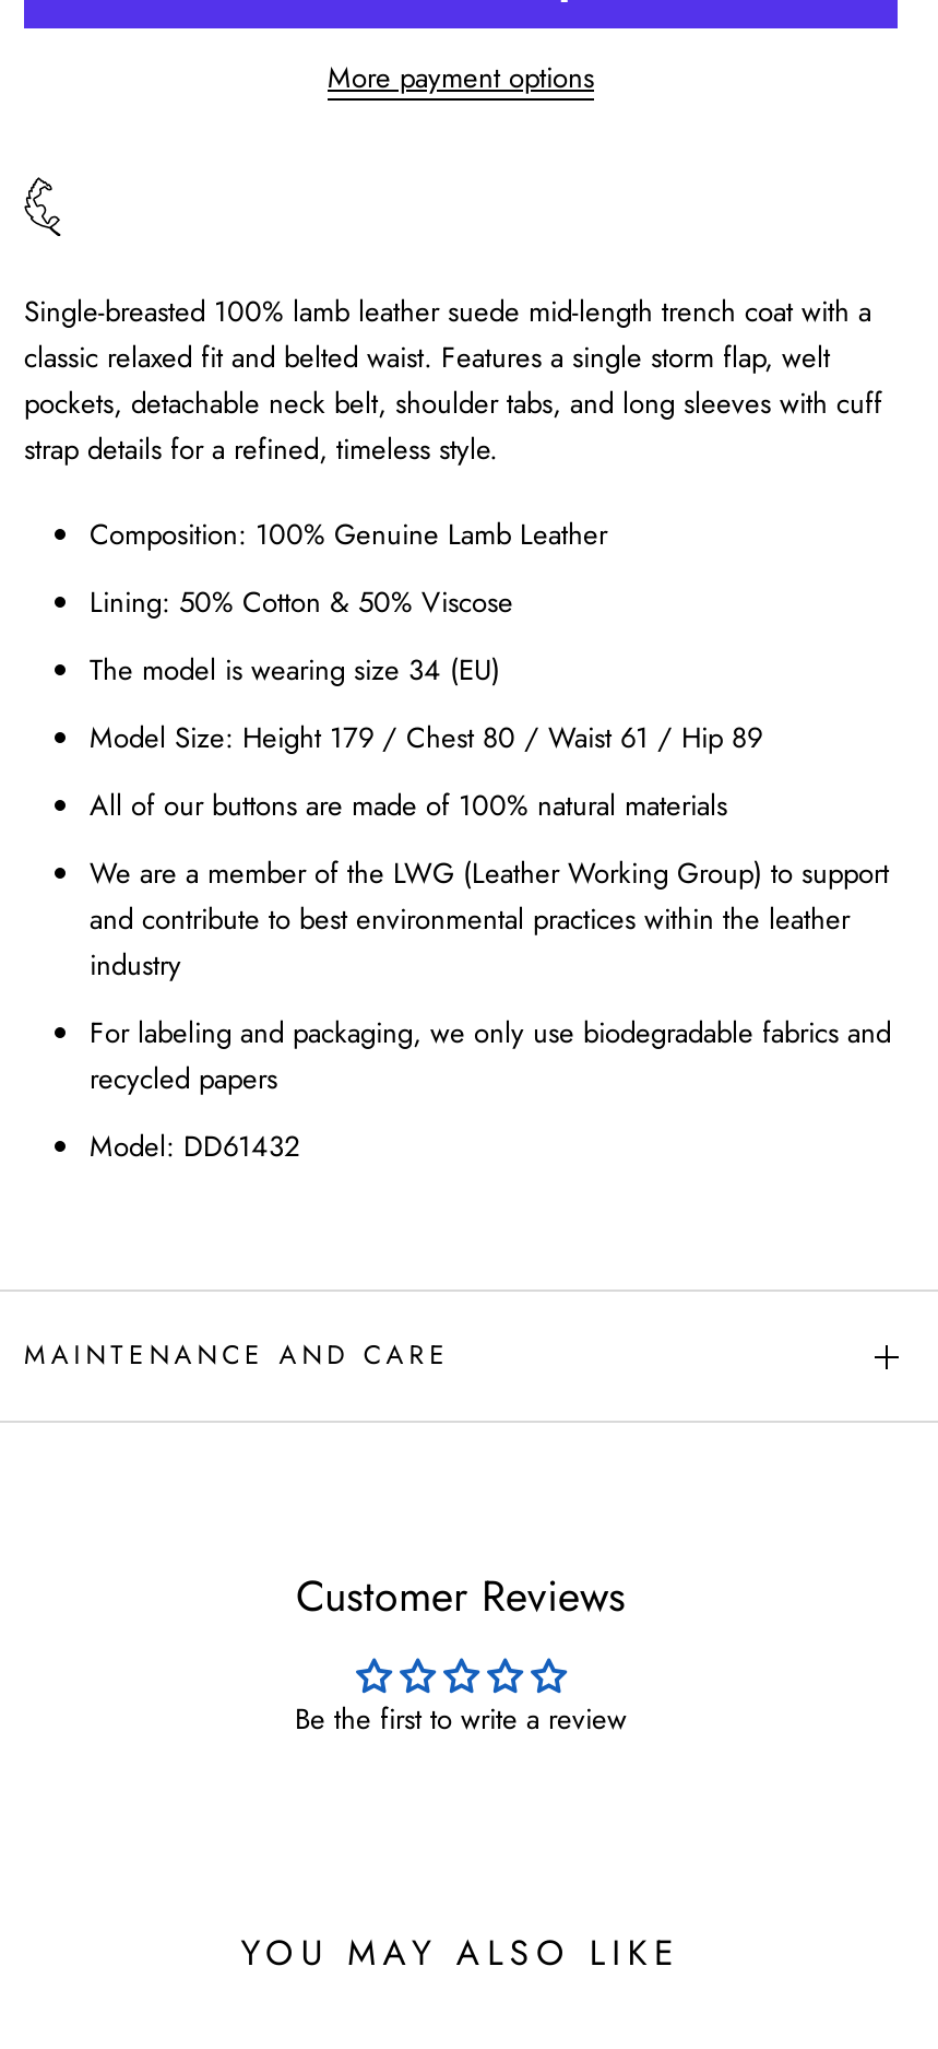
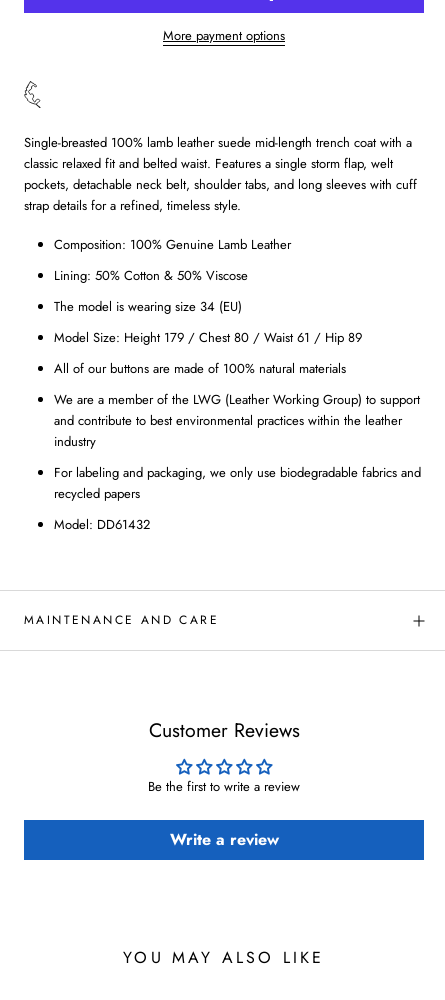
none -> [169,828,278,851] Write a review

